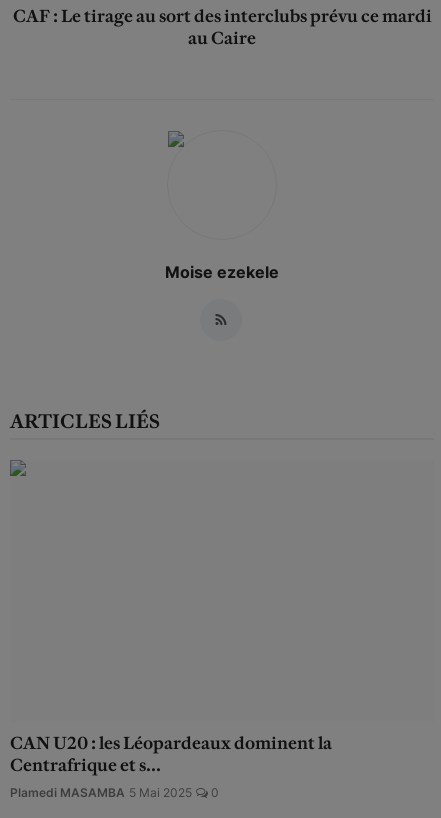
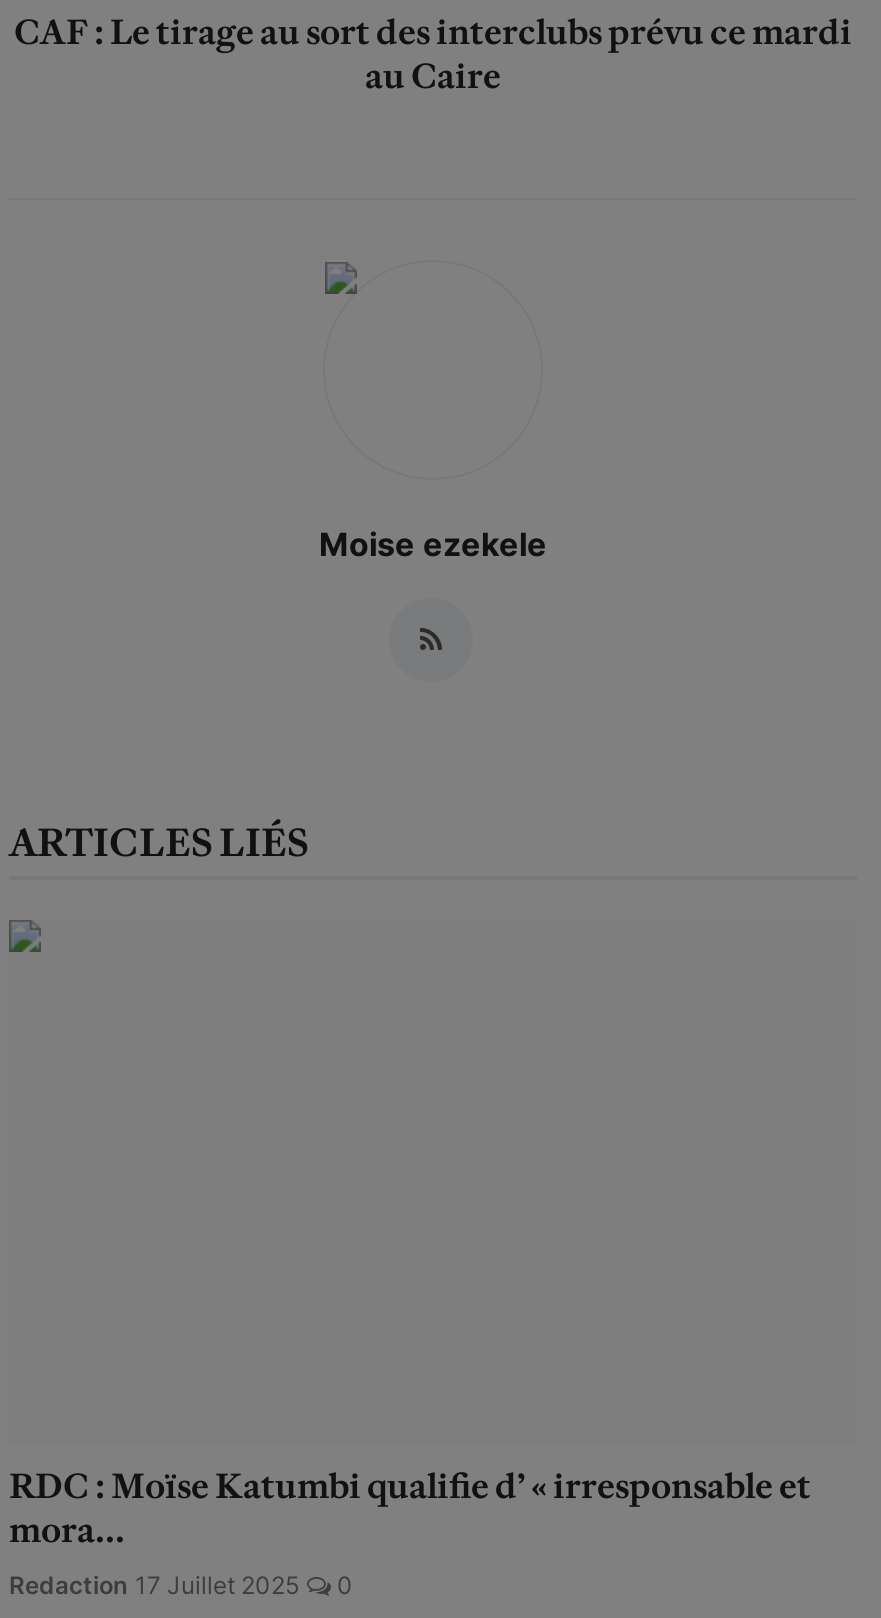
[10,732,332,800] CAN U20 : les Léopardeaux dominent la | Centrafrique et s... | Plamedi MASAMBA 5 Mai 2025 -> [9,1464,811,1600] RDC : Moïse Katumbi qualifie d’ « irresponsable et | mora... | Redaction 17 Juillet 2025

